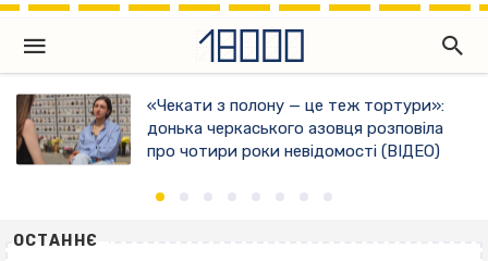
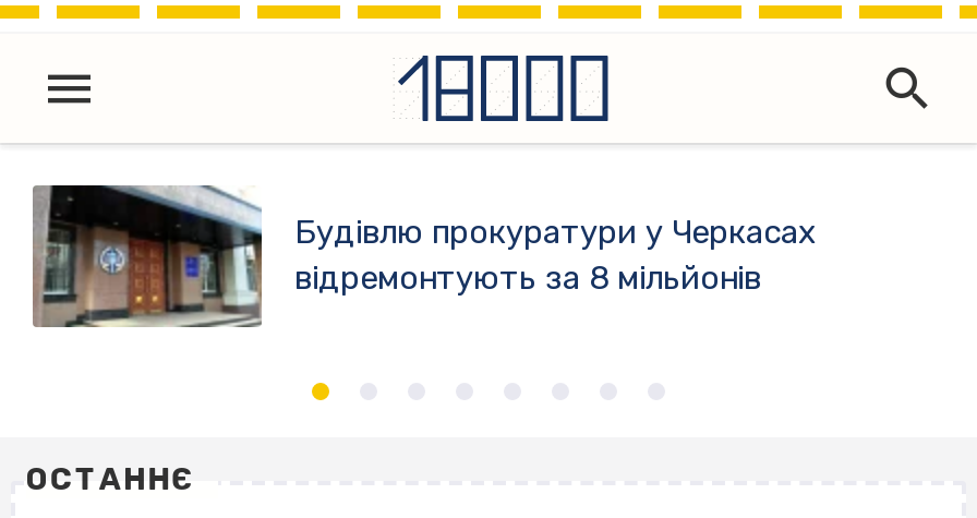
[16,94,444,165] [image] | «Чекати з полону — це теж тортури»: | донька черкаського азовця розповіла | про чотири роки невідомості (ВІДЕО) -> [35,184,816,328] [image] | Будівлю прокуратури у Черкасах | відремонтують за 8 мільйонів

